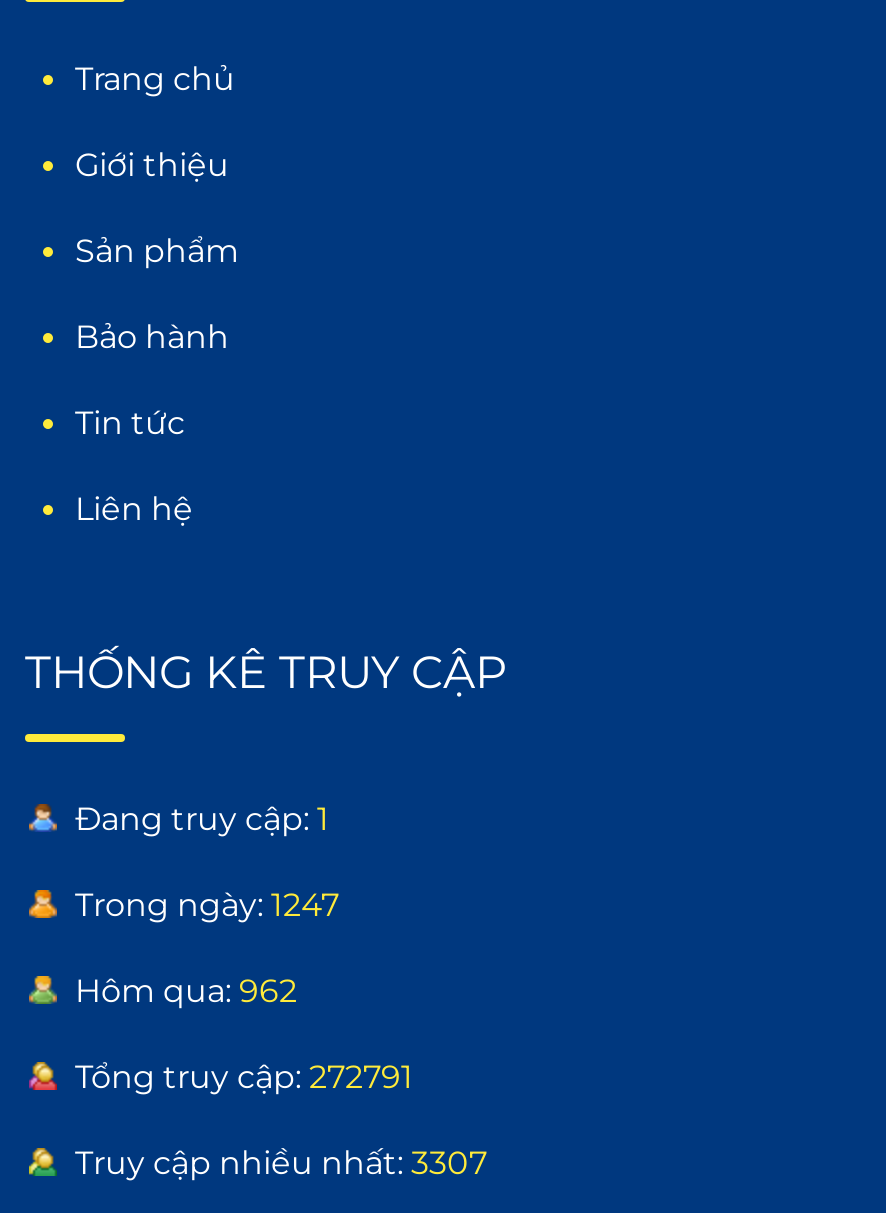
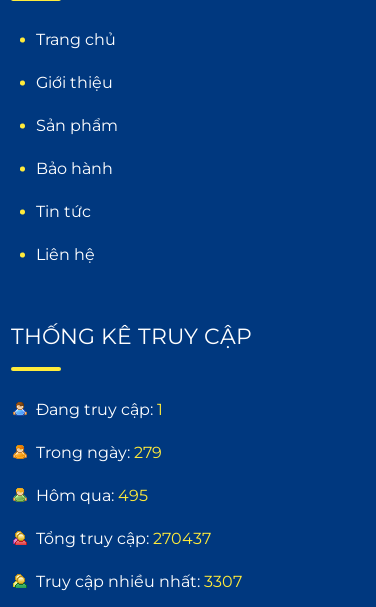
[75,887,339,925] Trong ngày: 1247 -> [36,443,162,462] Trong ngày: 279
[75,973,297,1011] Hôm qua: 962 -> [36,486,148,505] Hôm qua: 495
[75,1059,413,1097] Tổng truy cập: 272791 -> [36,529,211,548] Tổng truy cập: 270437

